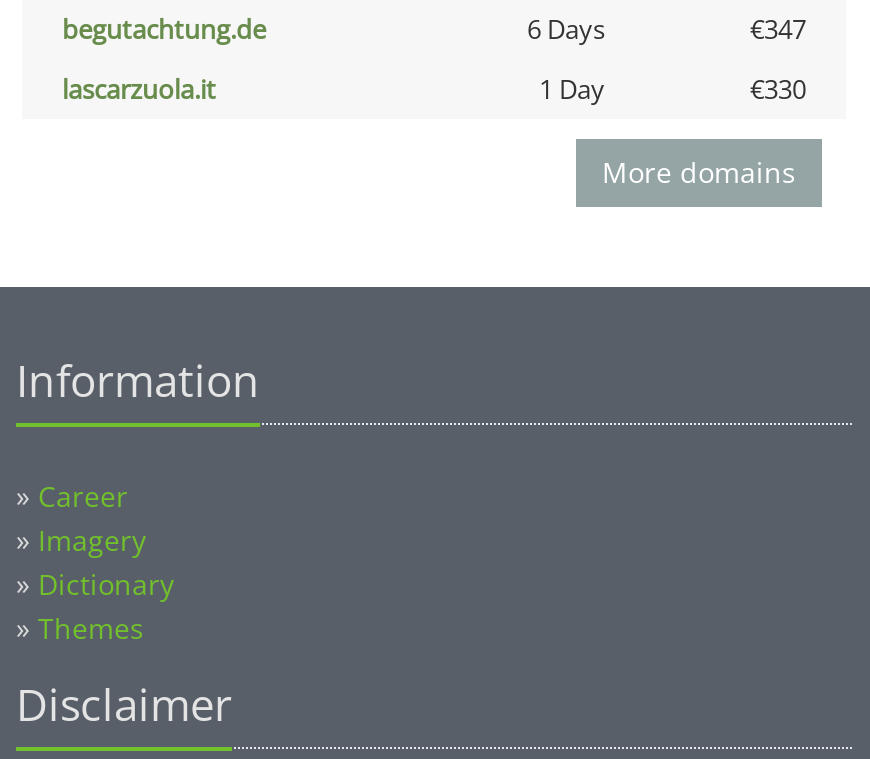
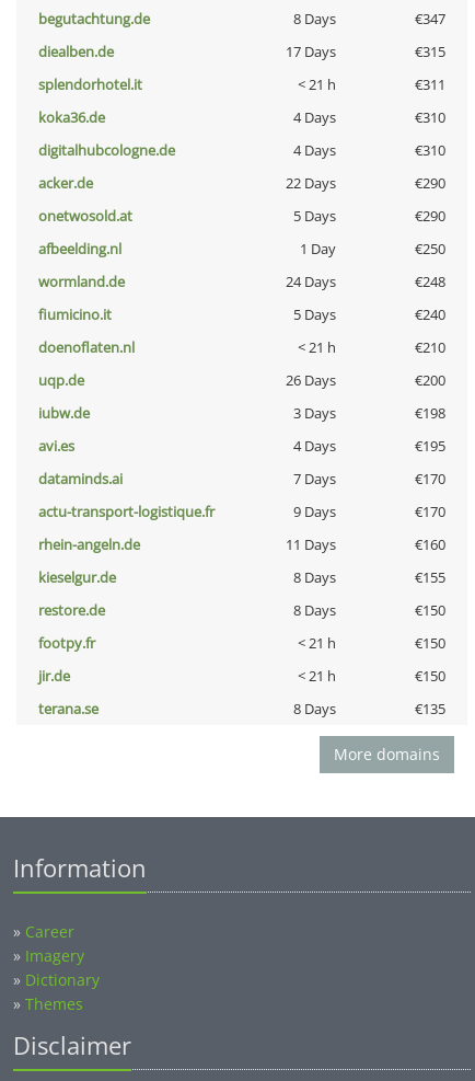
[527,11,605,47] 6 Days -> [293,9,335,28] 8 Days
[62,71,216,107] lascarzuola.it -> [38,42,445,258] diealben.de | 17 Days | €315 | splendorhotel.it | < 21 h | €311 | koka36.de | 4 Days | €310 | digitalhubcologne.de | 4 Days | €310 | acker.de | 22 Days | €290 | onetwosold.at | 5 Days | €290 | afbeelding.nl
[750,71,806,107] €330 -> [38,239,445,718] €250 | wormland.de | 24 Days | €248 | fiumicino.it | 5 Days | €240 | doenoflaten.nl | < 21 h | €210 | uqp.de | 26 Days | €200 | iubw.de | 3 Days | €198 | avi.es | 4 Days | €195 | dataminds.ai | 7 Days | €170 | actu-transport-logistique.fr | 9 Days | €170 | rhein-angeln.de | 11 Days | €160 | kieselgur.de | 8 Days | €155 | restore.de | 8 Days | €150 | footpy.fr | < 21 h | €150 | jir.de | < 21 h | €150 | terana.se | 8 Days | €135

